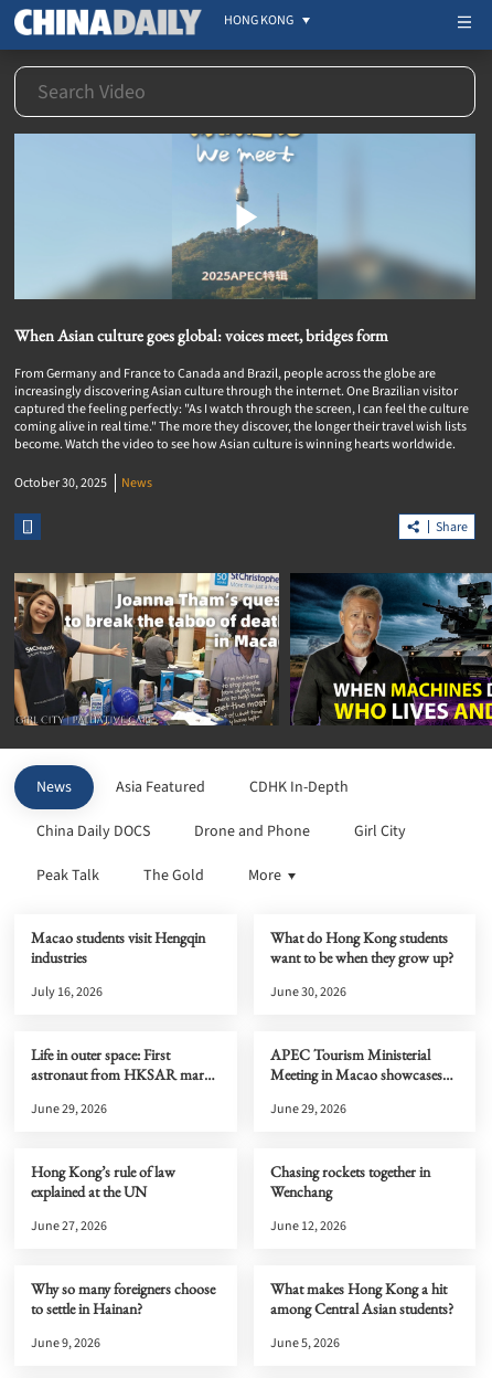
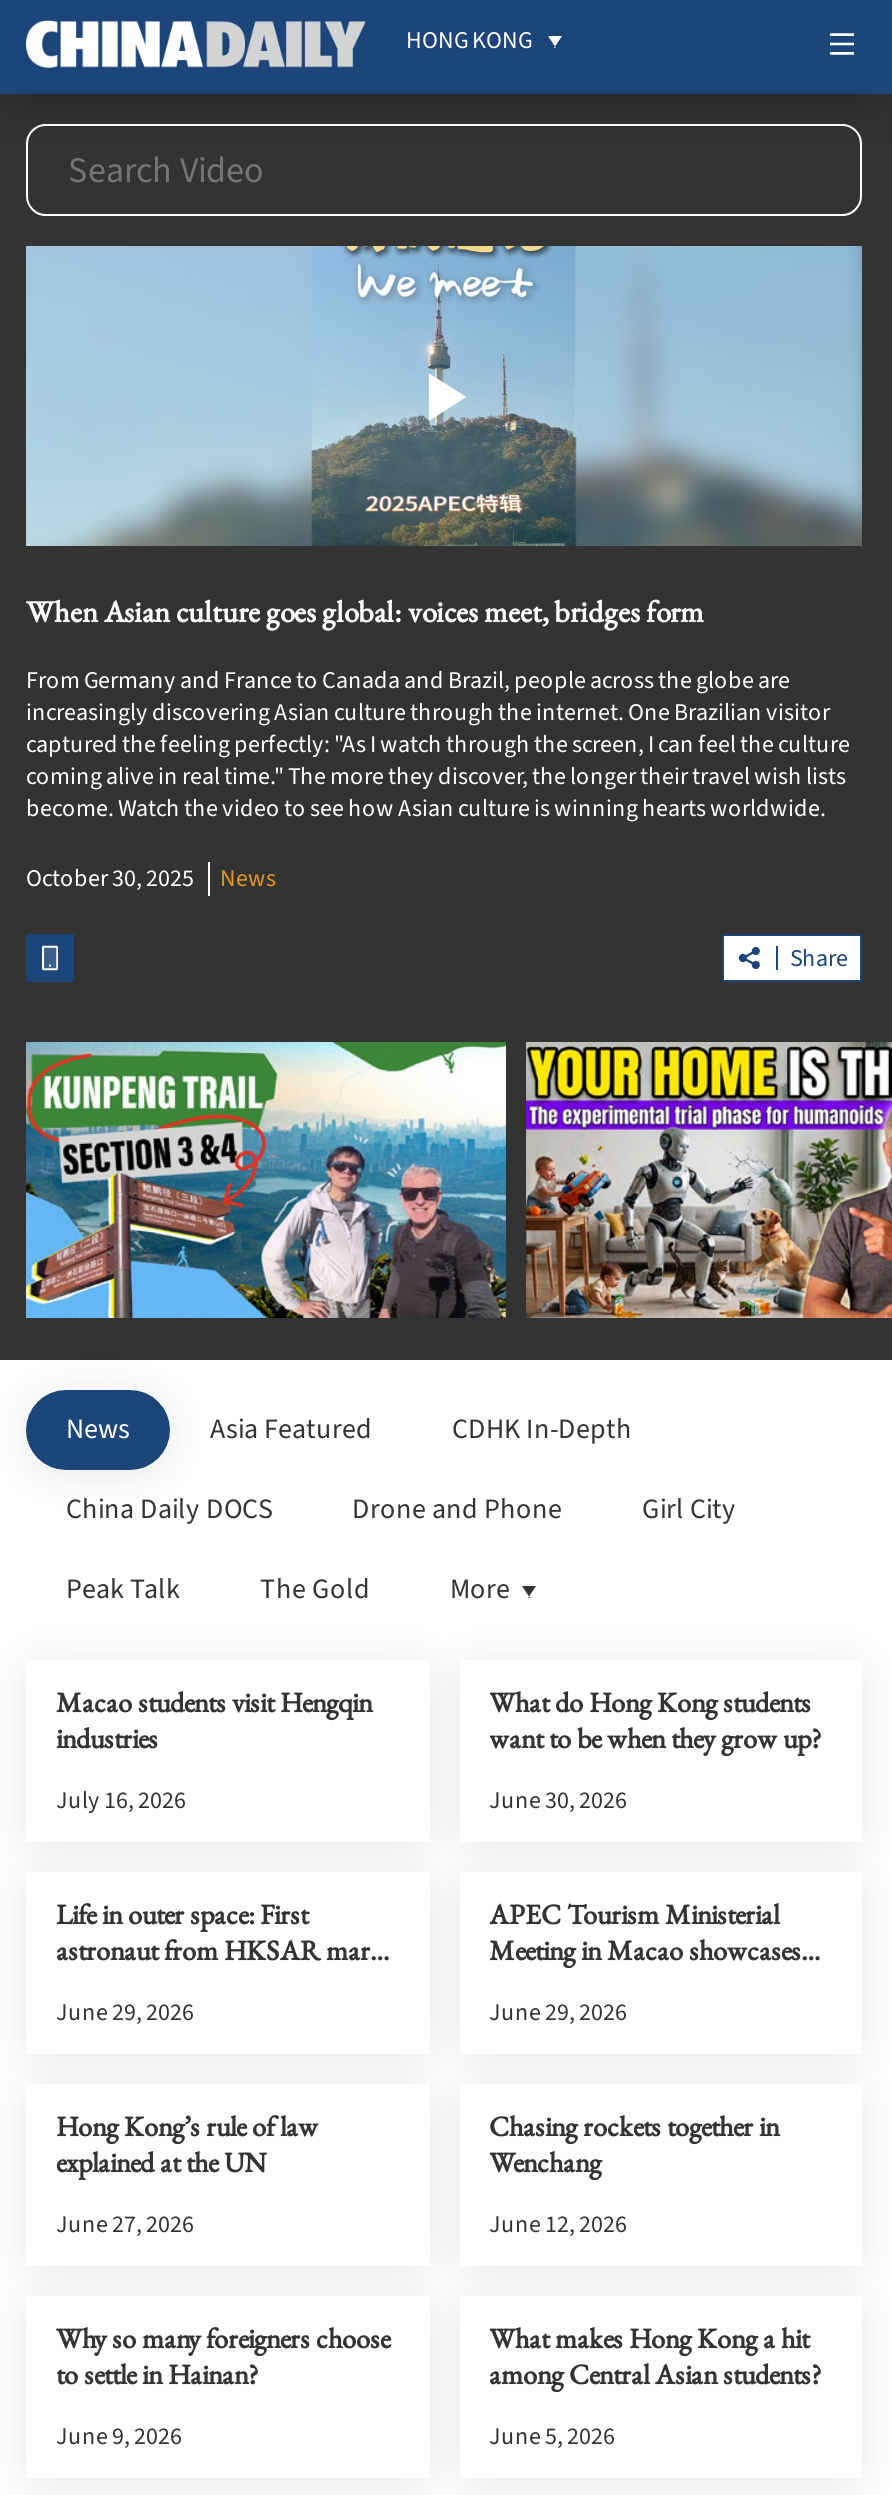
[13,572,280,727] [image] -> [24,1040,508,1320] [image]
[290,573,489,725] [image] -> [524,1040,886,1320] [image]

